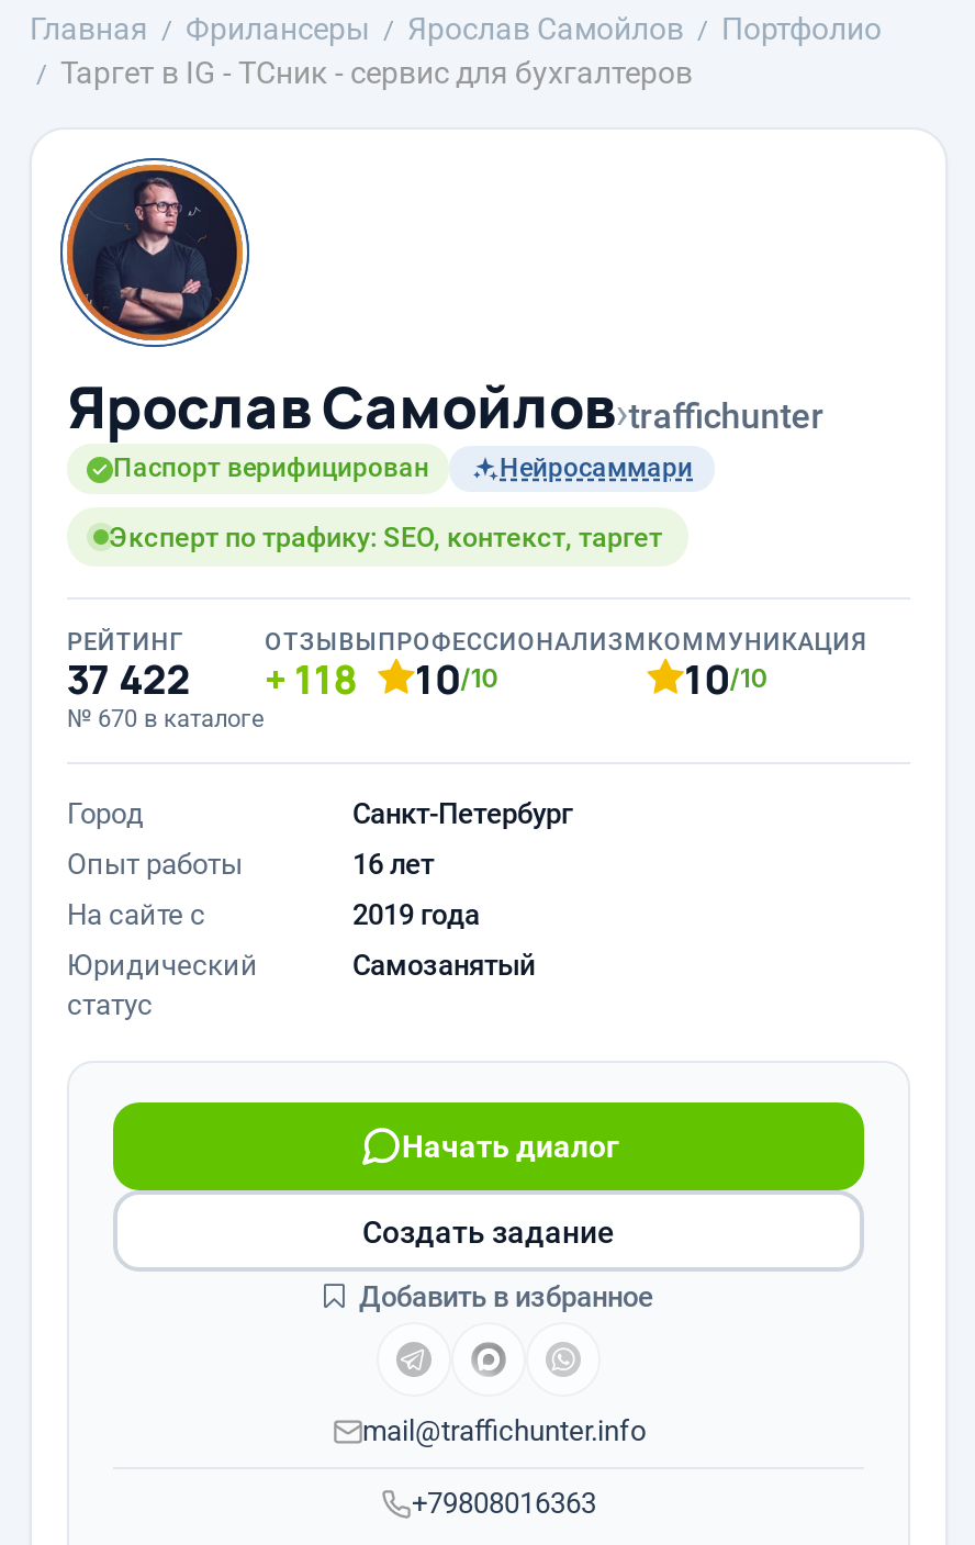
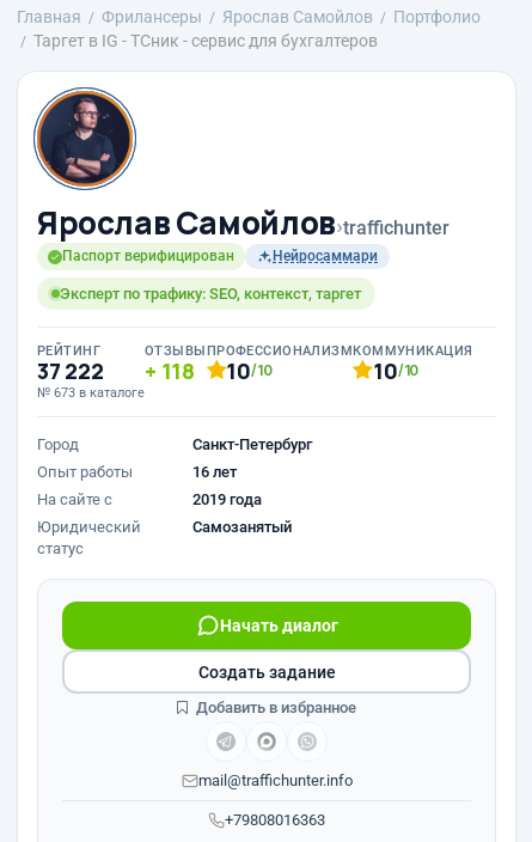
[67,652,499,705] 37 422 118 10/10 -> [37,356,272,385] 37 222 118 10/10
[67,705,265,734] № 670 в каталоге -> [37,385,145,401] № 673 в каталоге

